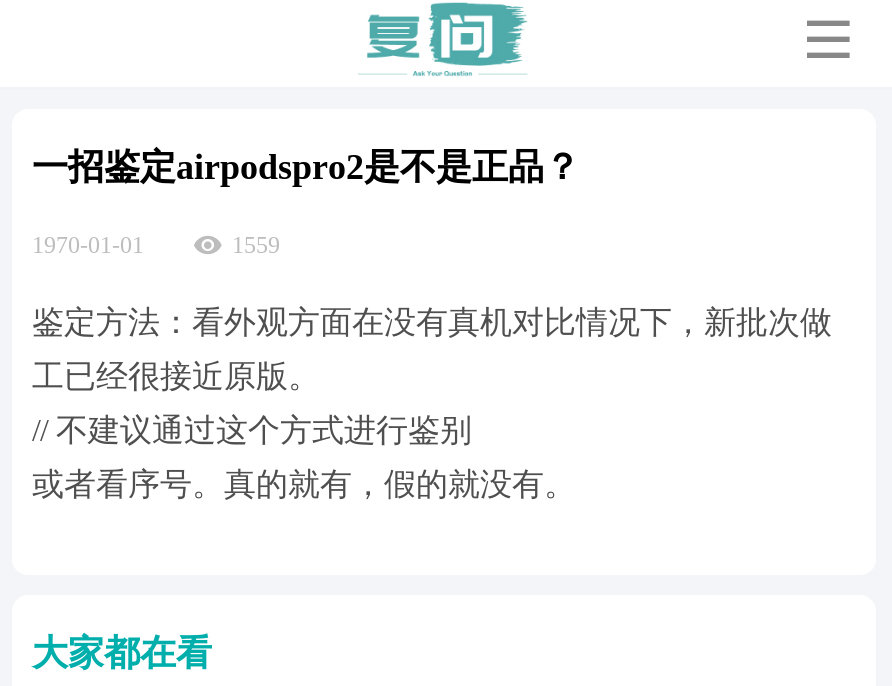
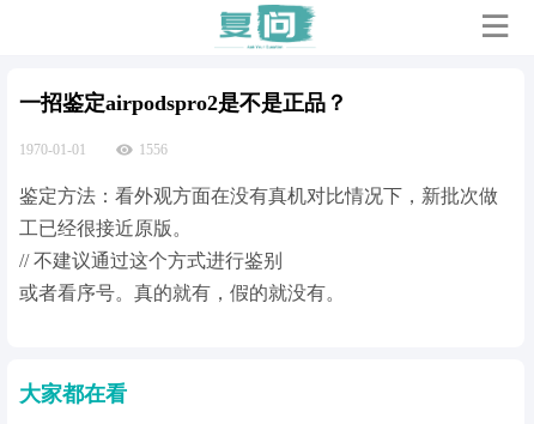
[232,231,280,259] 1559 -> [139,141,168,158] 1556

